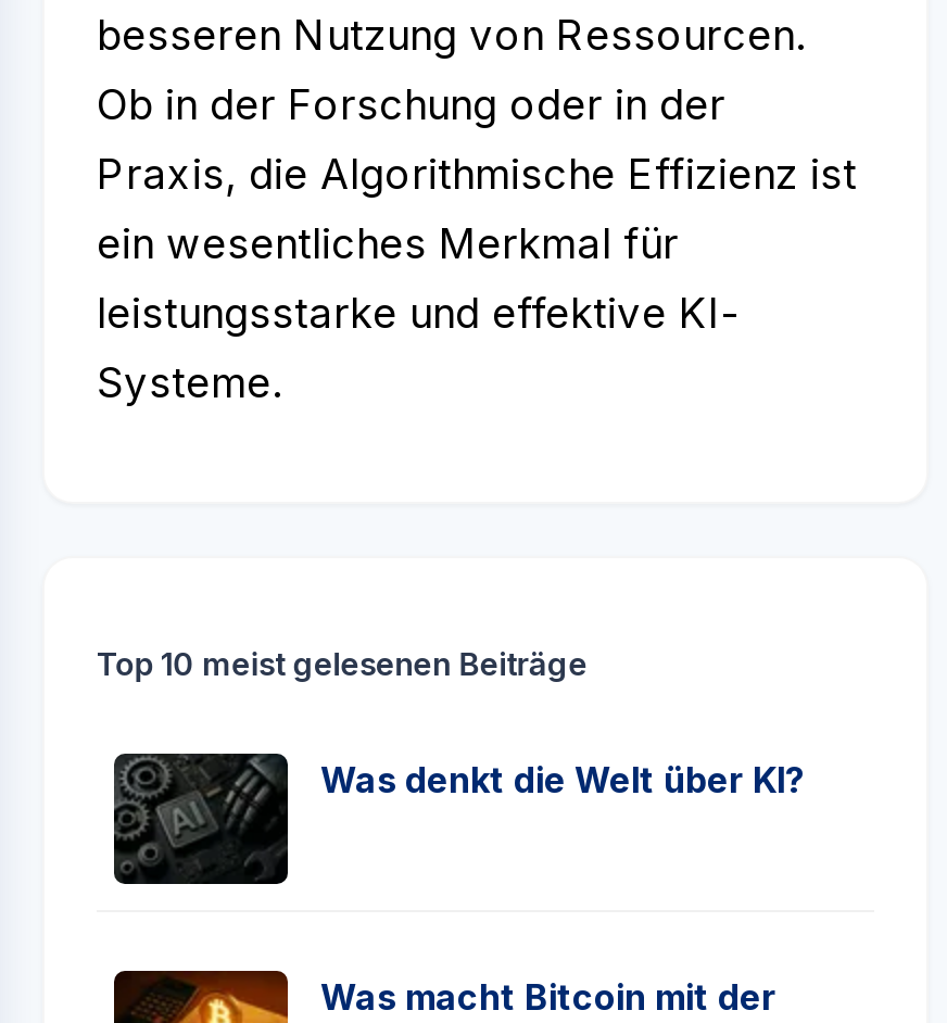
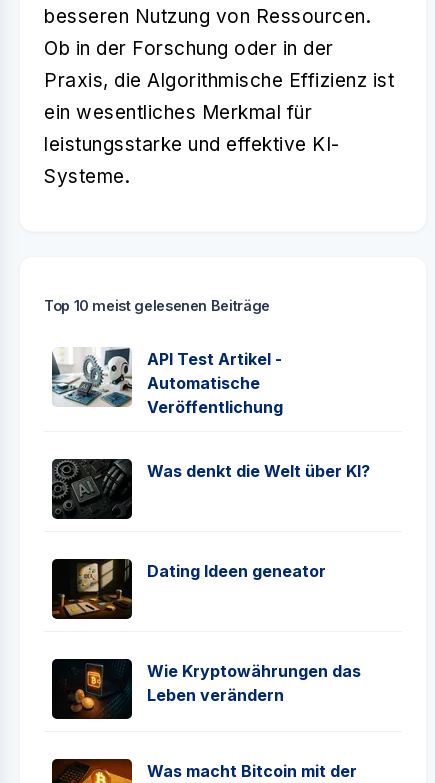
none -> [51,347,283,417] [image] | API Test Artikel - | Automatische | Veröffentlichung
none -> [52,559,326,620] [image] | Dating Ideen geneator
none -> [69,660,361,719] [image] | Wie Kryptowährungen das | Leben verändern

